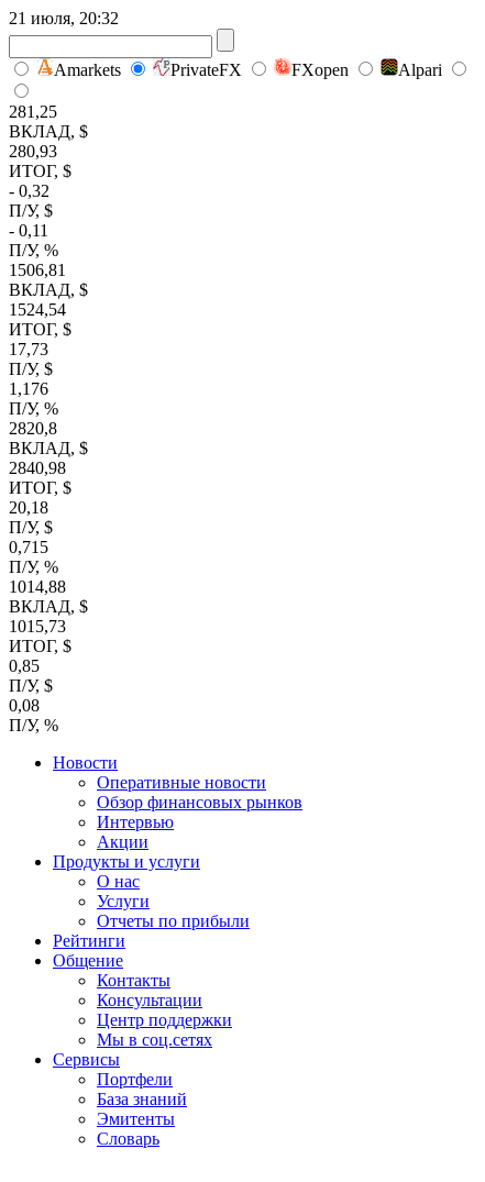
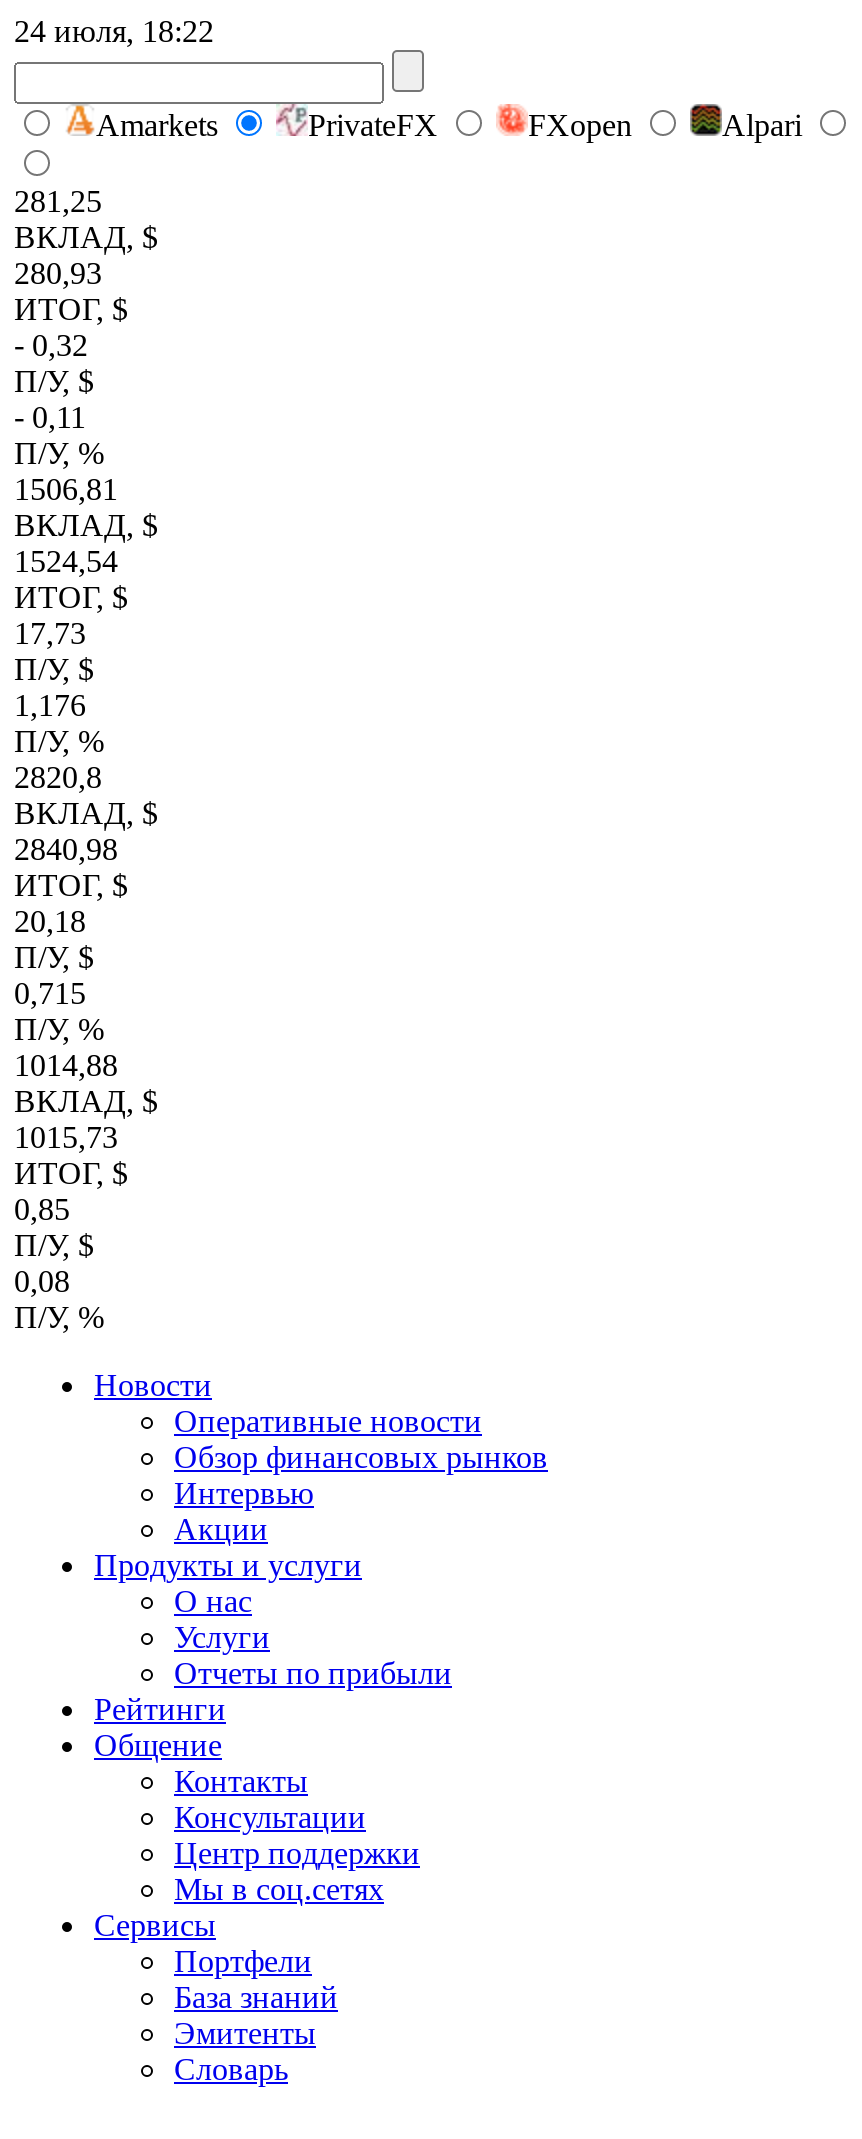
[9,9,119,27] 21 июля, 20:32 -> [14,14,214,48] 24 июля, 18:22

